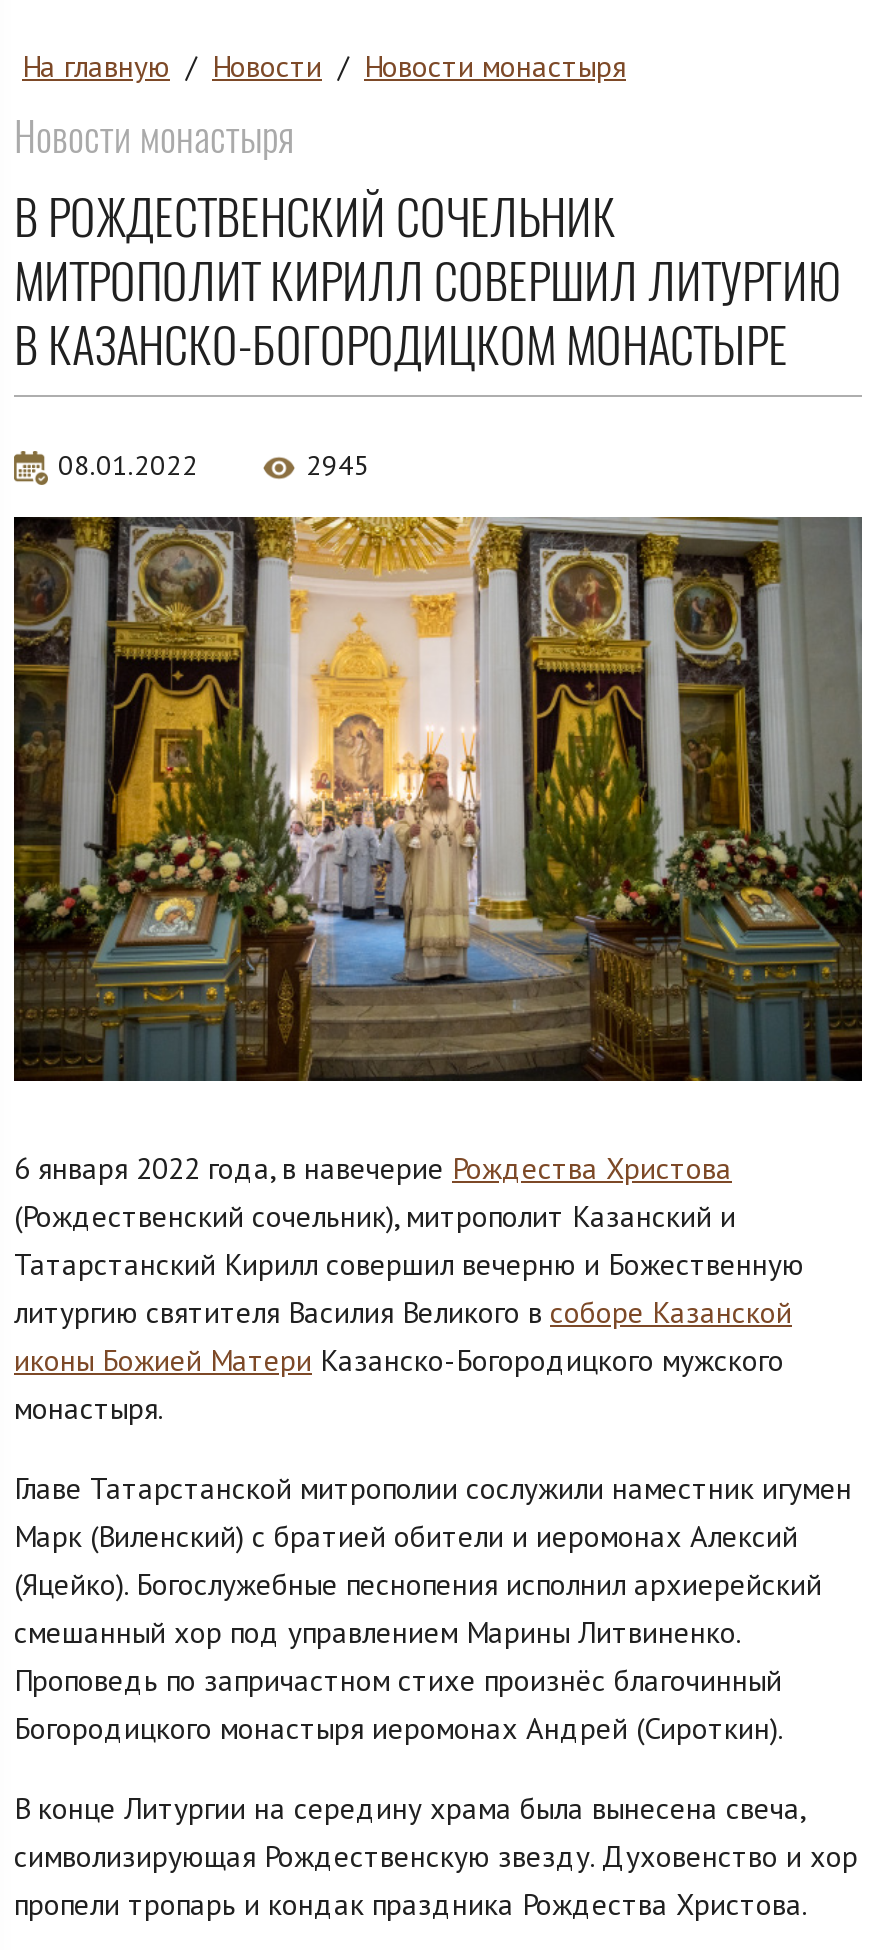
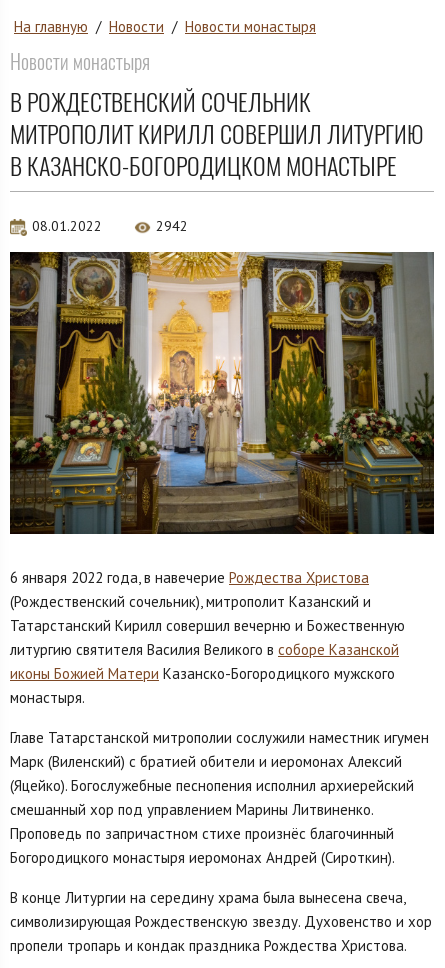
[306,447,370,483] 2945 -> [156,217,188,235] 2942

